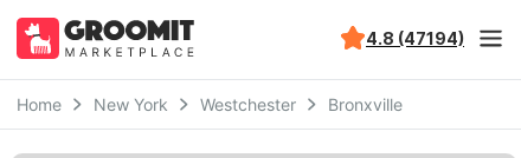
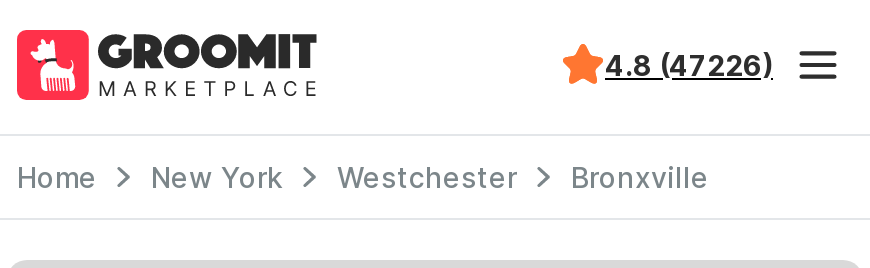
[366,28,464,48] 4.8 (47194) -> [605,47,773,81] 4.8 (47226)

